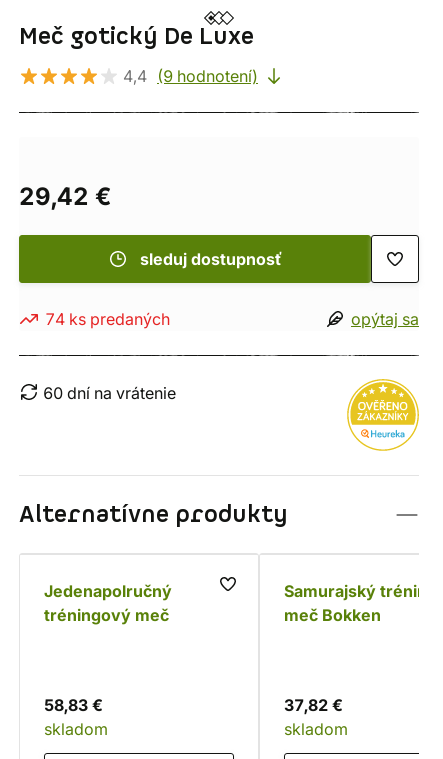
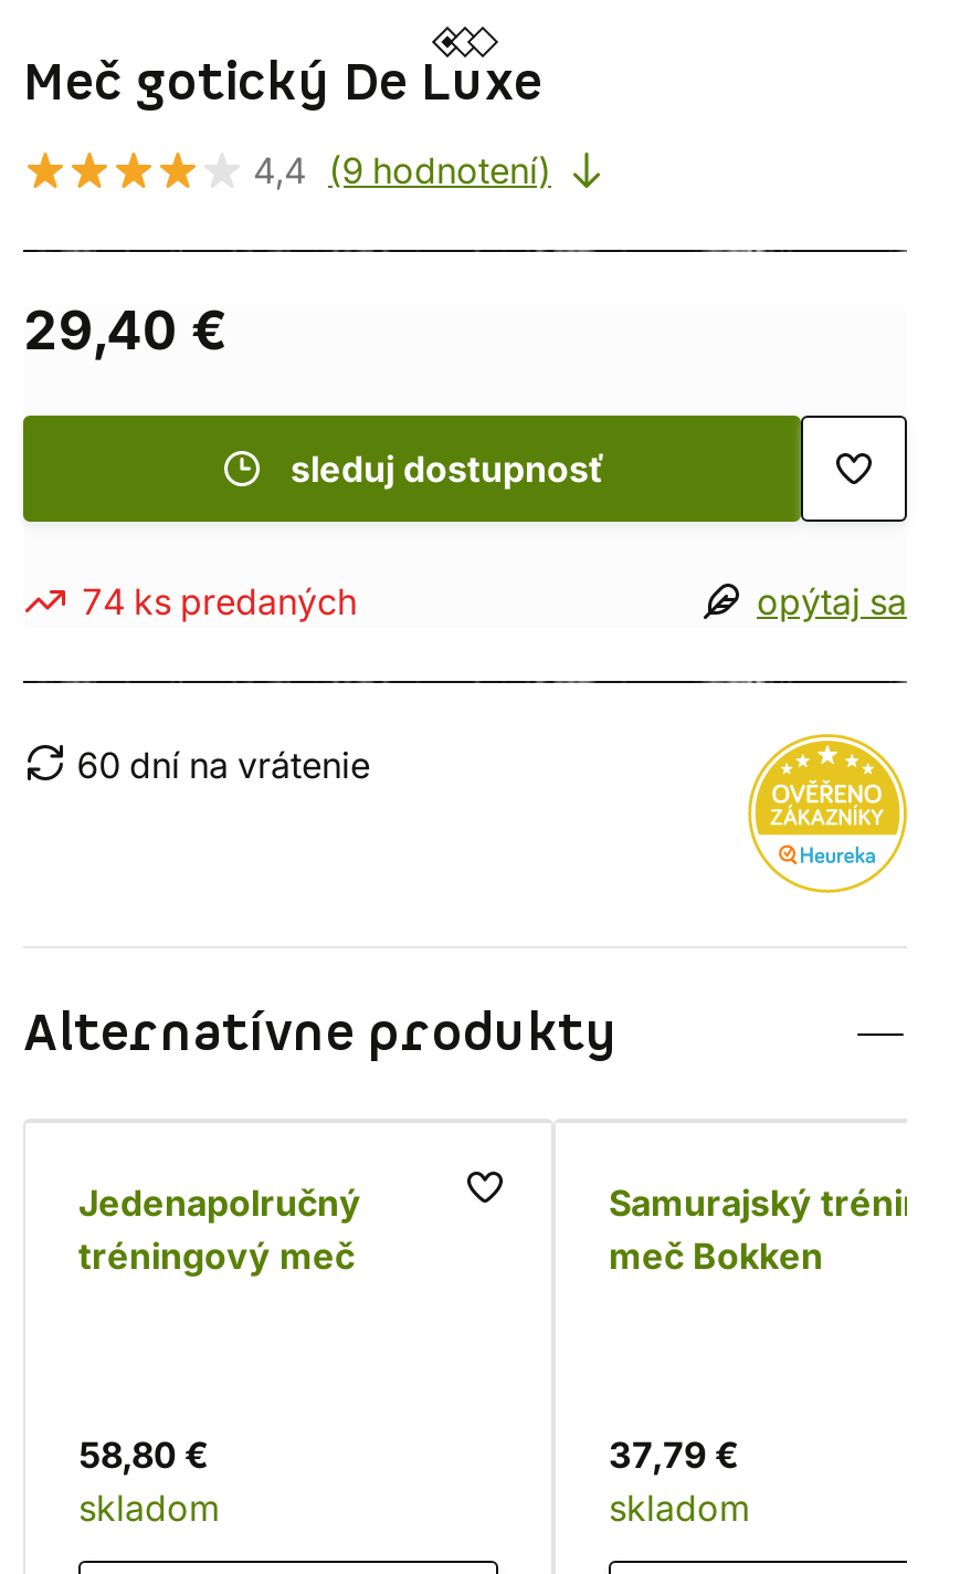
[19,182,111,211] 29,42 € -> [23,298,226,363] 29,40 €
[44,695,103,715] 58,83 € -> [78,1433,209,1477] 58,80 €
[284,695,343,715] 37,82 € -> [609,1433,739,1477] 37,79 €

